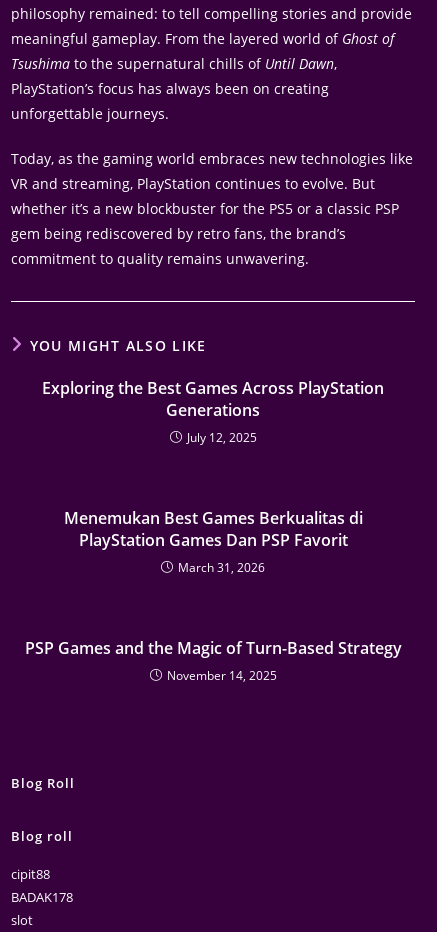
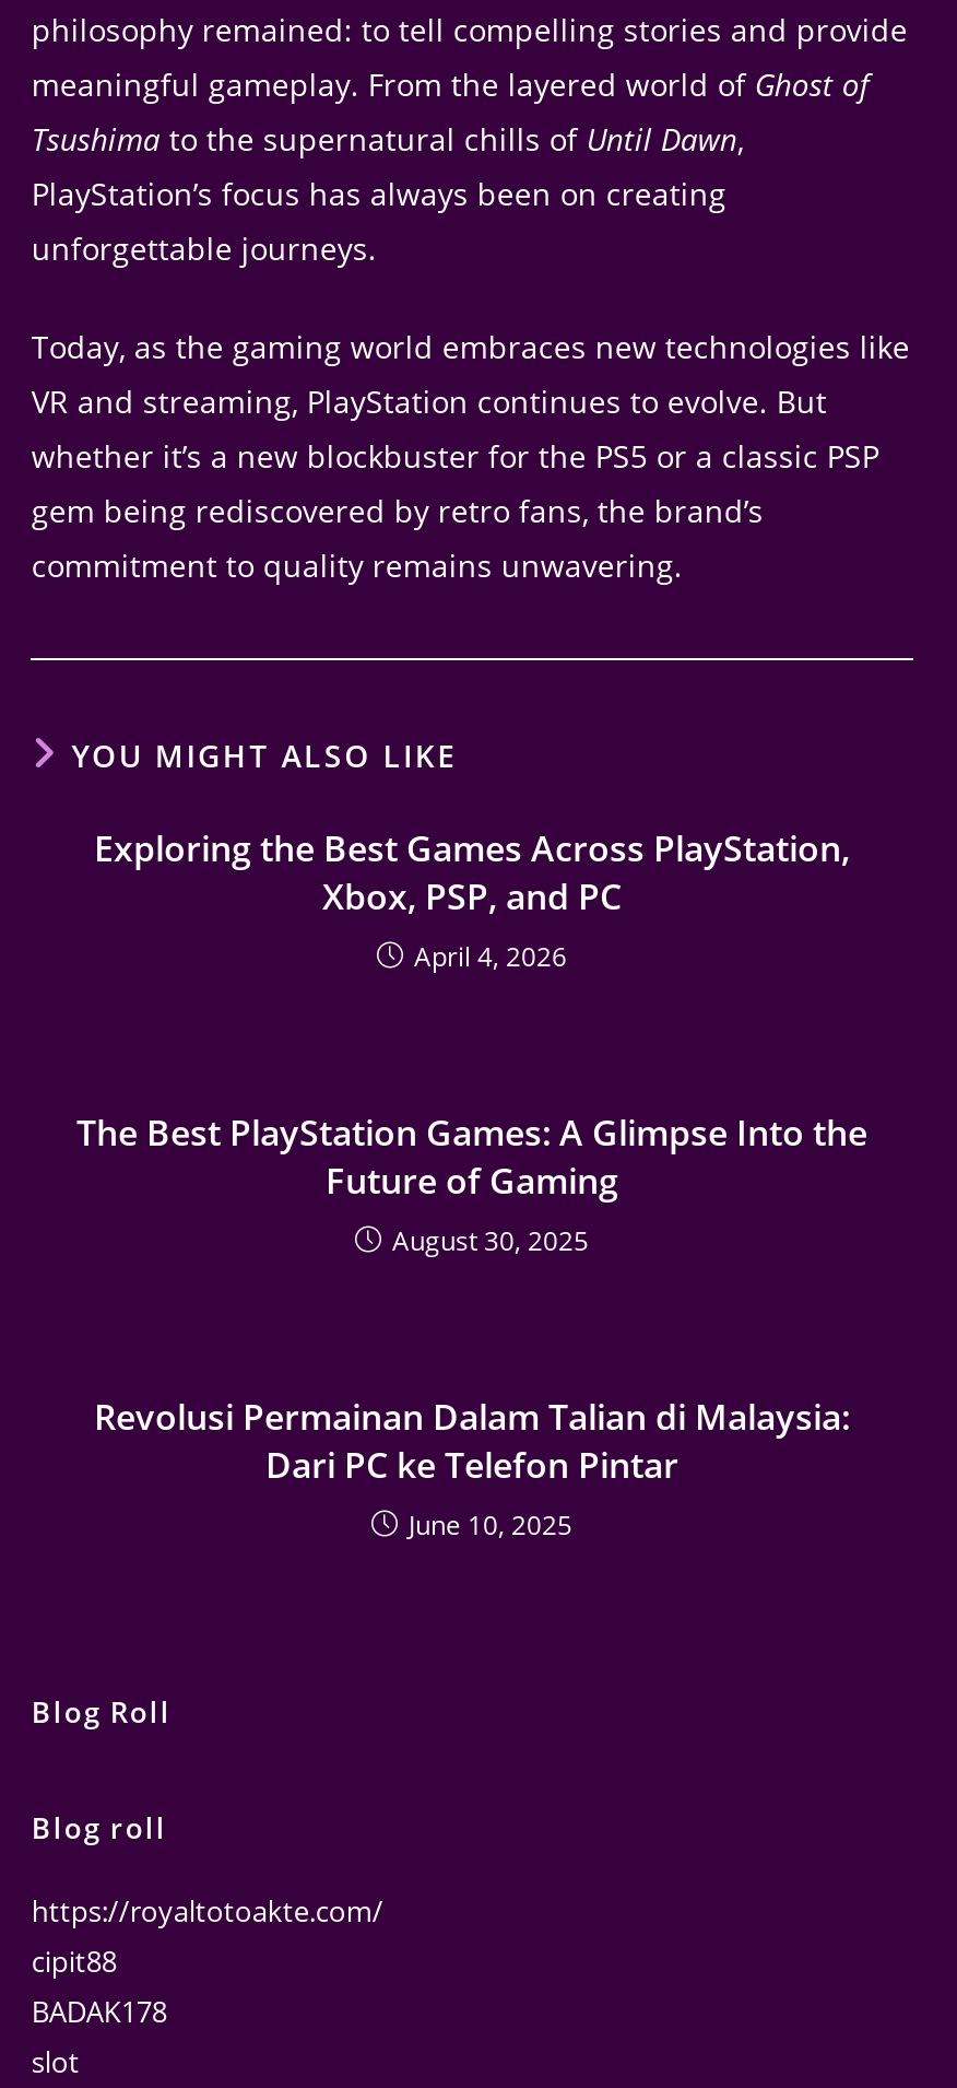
[42,377,384,446] Exploring the Best Games Across PlayStation | Generations | July 12, 2025 -> [94,824,850,974] Exploring the Best Games Across PlayStation, | Xbox, PSP, and PC | April 4, 2026
[63,507,362,576] Menemukan Best Games Berkualitas di | PlayStation Games Dan PSP Favorit | March 31, 2026 -> [76,1108,867,1259] The Best PlayStation Games: A Glimpse Into the | Future of Gaming | August 30, 2025
[24,637,401,684] PSP Games and the Magic of Turn-Based Strategy | November 14, 2025 -> [94,1392,850,1543] Revolusi Permainan Dalam Talian di Malaysia: | Dari PC ke Telefon Pintar | June 10, 2025
none -> [31,1891,383,1930] https://royaltotoakte.com/

